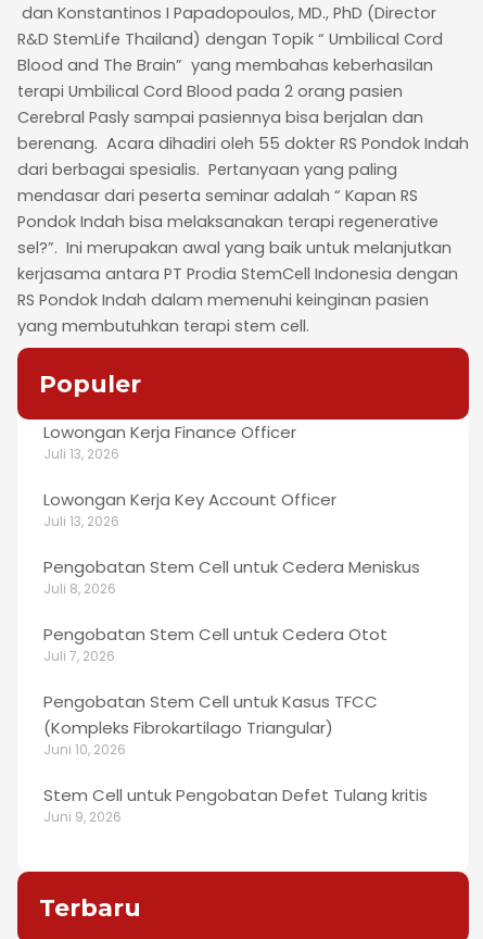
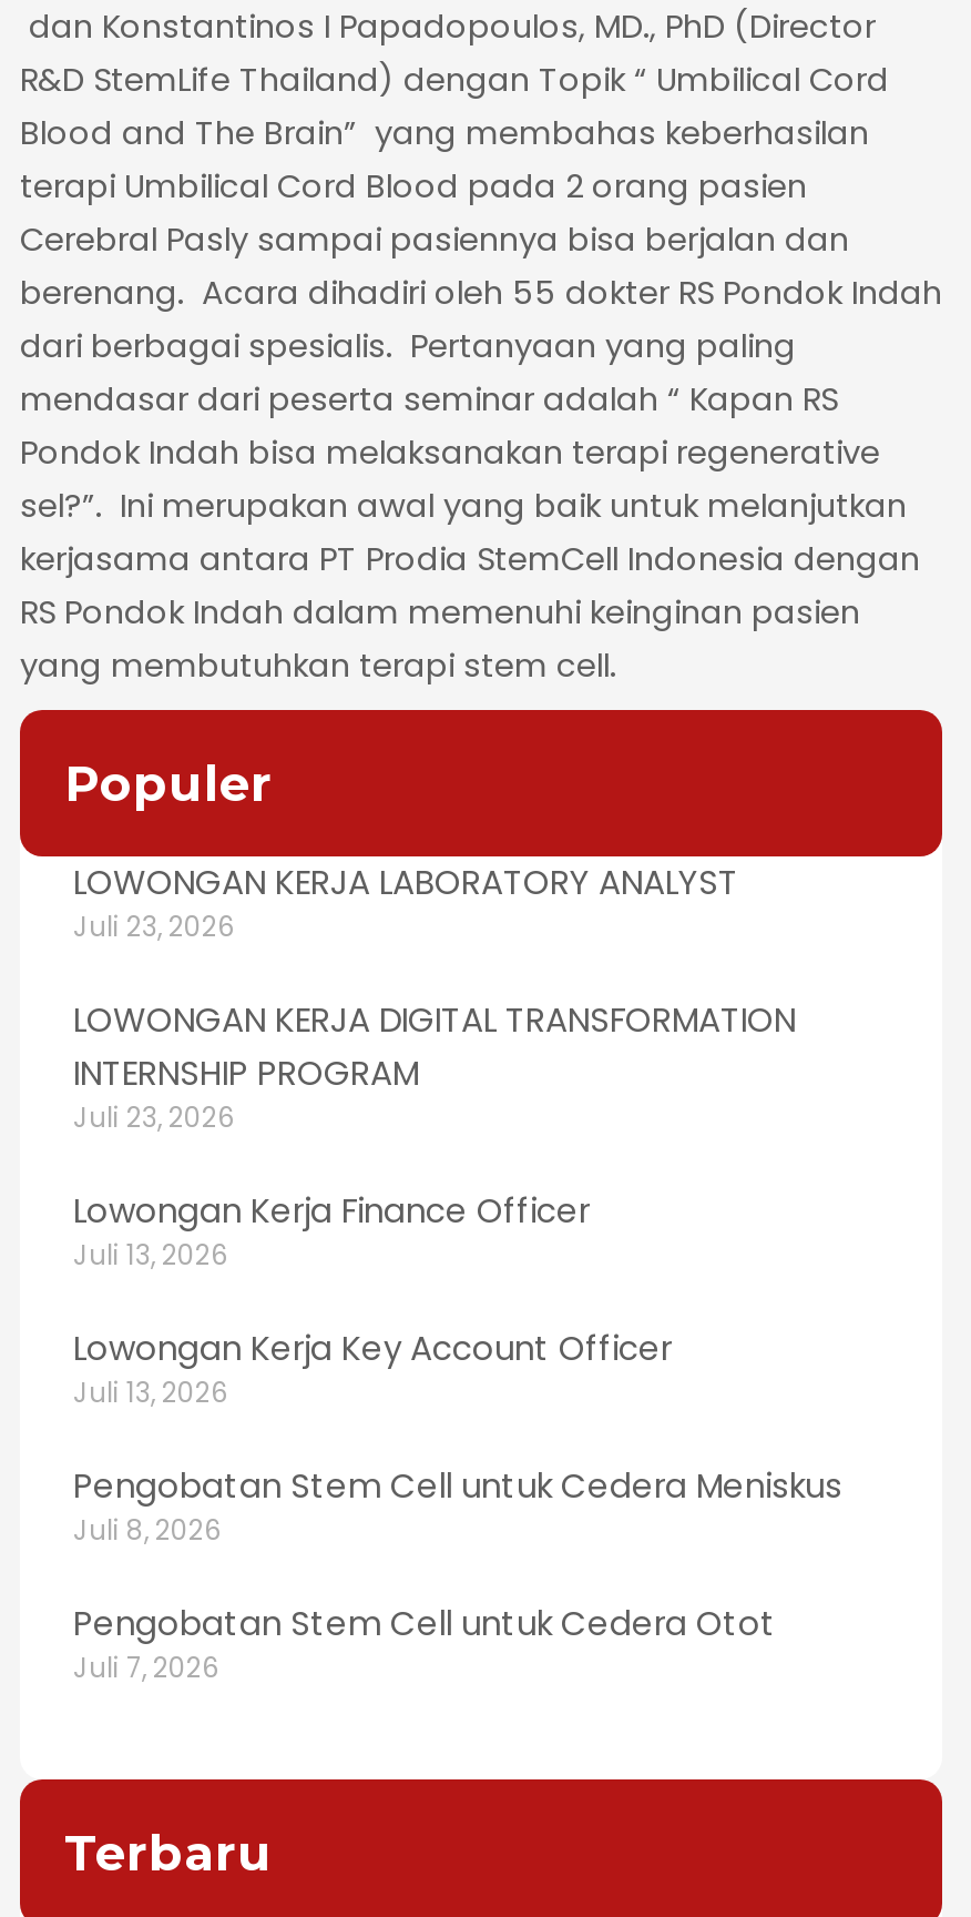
none -> [73,858,796,1135] LOWONGAN KERJA LABORATORY ANALYST | Juli 23, 2026 | LOWONGAN KERJA DIGITAL TRANSFORMATION | INTERNSHIP PROGRAM | Juli 23, 2026
moved [43,420,420,665] -> [73,1186,842,1685]: Lowongan Kerja Finance Officer | Juli 13, 2026 | Lowongan Kerja Key Account Officer | Juli 13, 2026 | Pengobatan Stem Cell untuk Cedera Meniskus | Juli 8, 2026 | Pengobatan Stem Cell untuk Cedera Otot | Juli 7, 2026
[43,690,428,826] Pengobatan Stem Cell untuk Kasus TFCC | (Kompleks Fibrokartilago Triangular) | Juni 10, 2026 | Stem Cell untuk Pengobatan Defet Tulang kritis | Juni 9, 2026 -> none

